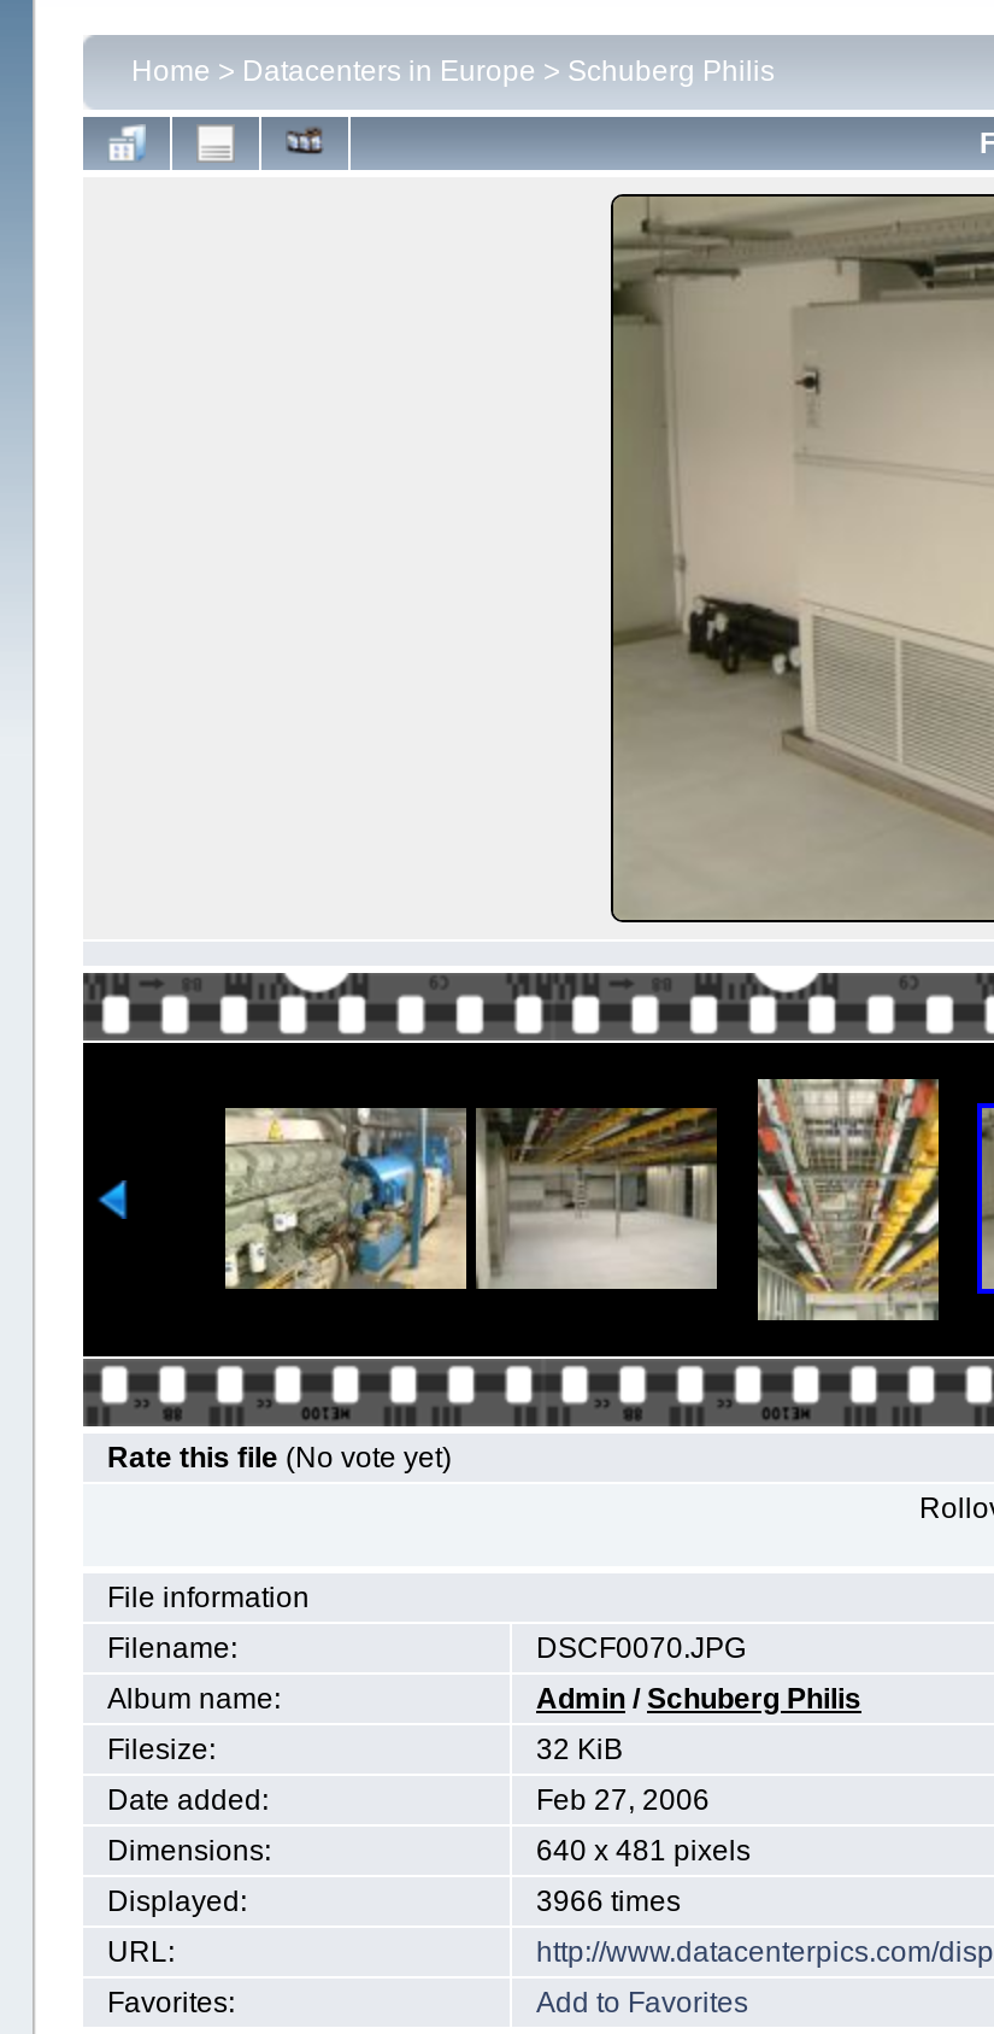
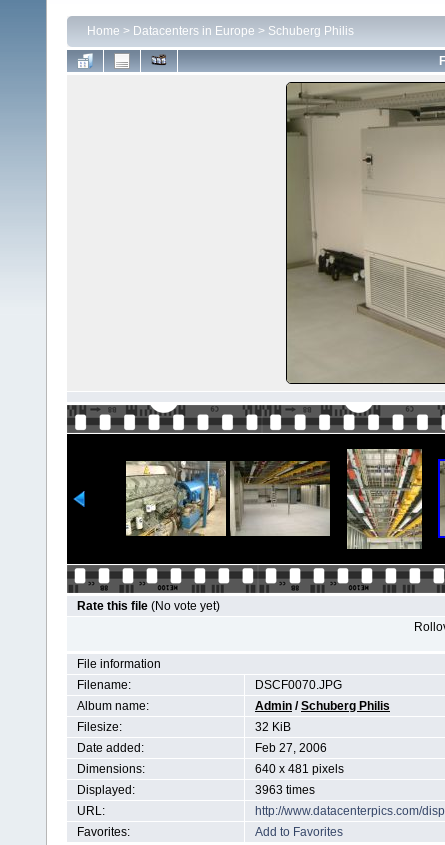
[536,1884,681,1918] 3966 times -> [255,783,315,797] 3963 times

